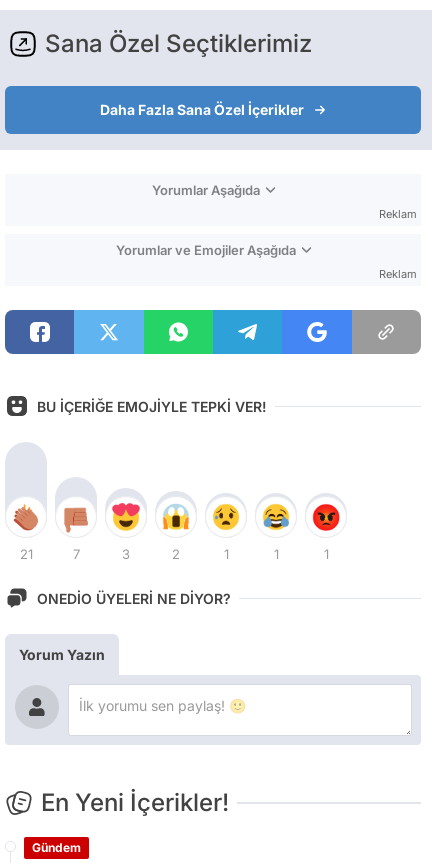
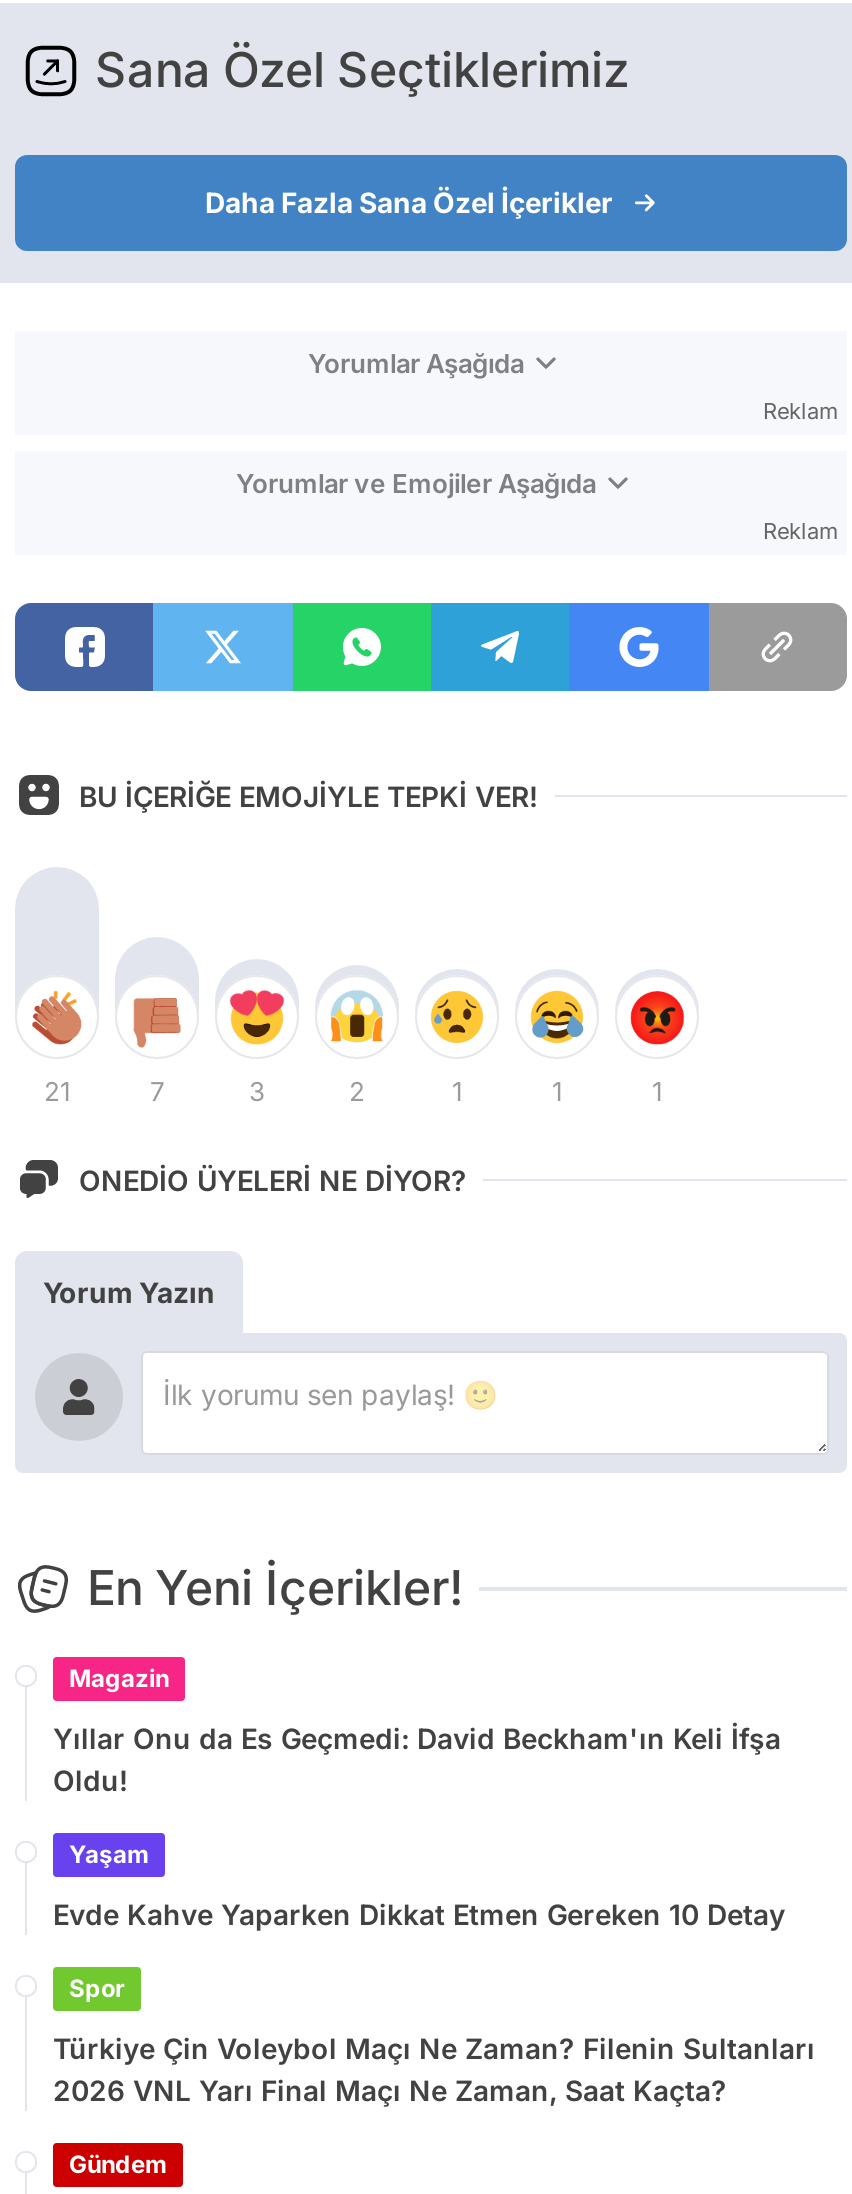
none -> [53,1663,815,2107] Magazin | Yıllar Onu da Es Geçmedi: David Beckham'ın Keli İfşa | Oldu! | Yaşam | Evde Kahve Yaparken Dikkat Etmen Gereken 10 Detay | Spor | Türkiye Çin Voleybol Maçı Ne Zaman? Filenin Sultanları | 2026 VNL Yarı Final Maçı Ne Zaman, Saat Kaçta?

